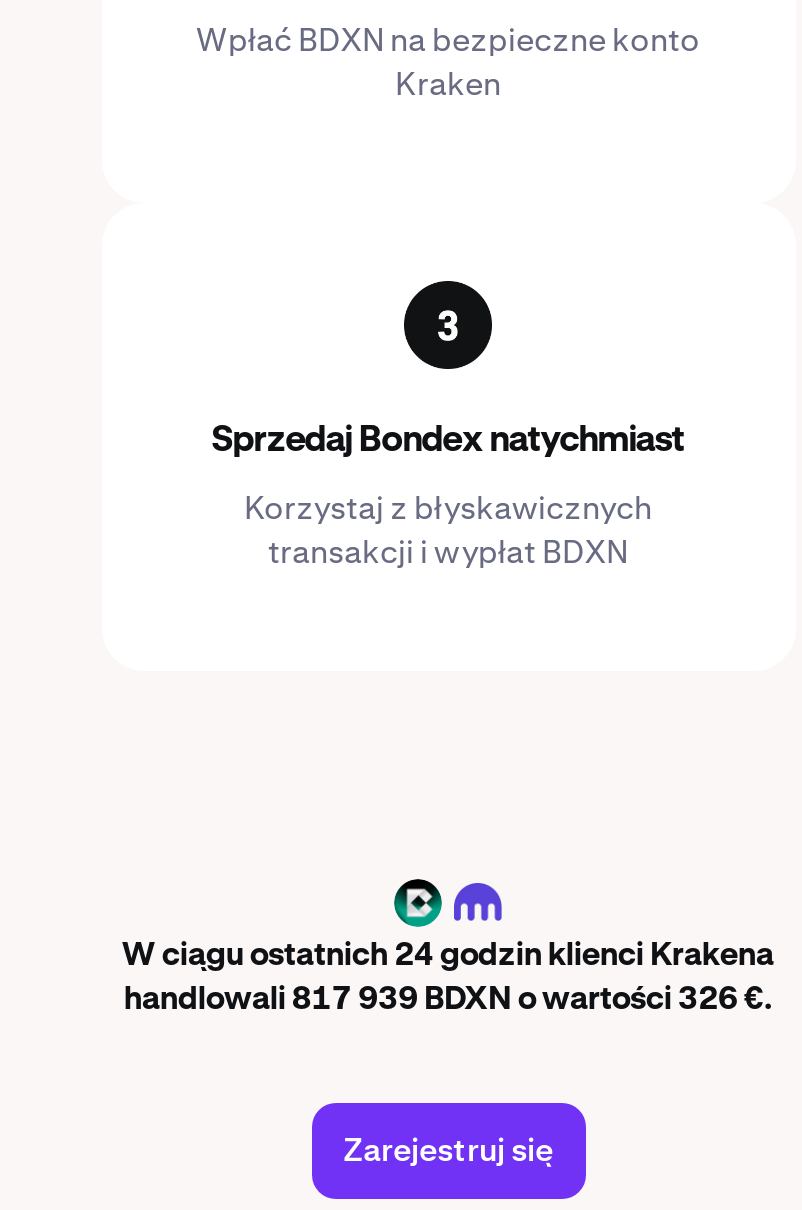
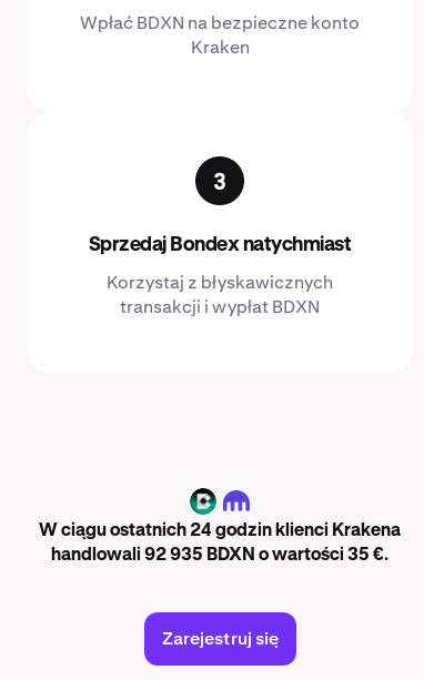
[124,986,772,1018] handlowali 817 939 BDXN o wartości 326 €. -> [51,547,388,565] handlowali 92 935 BDXN o wartości 35 €.

